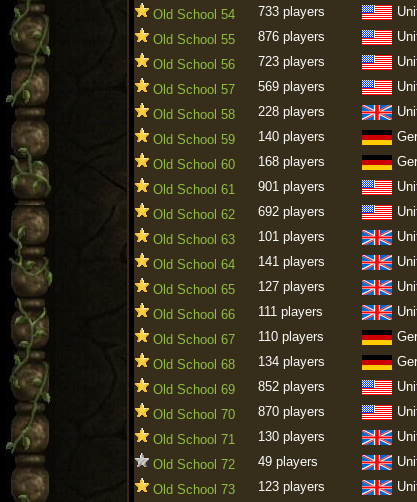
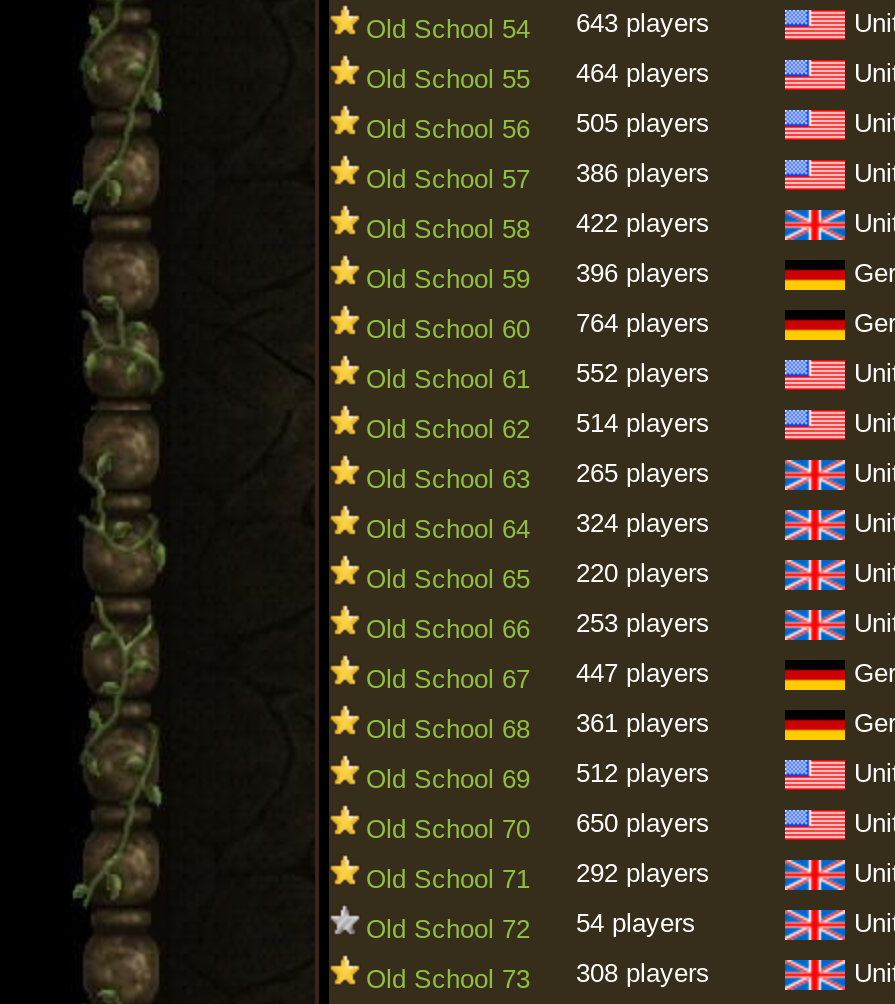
[152,4,324,22] Old School 54 733 players -> [366,8,710,44] Old School 54 643 players
[152,29,324,47] Old School 55 876 players -> [366,58,710,94] Old School 55 464 players
[152,54,324,72] Old School 56 723 players -> [366,108,710,144] Old School 56 505 players
[152,79,324,97] Old School 57 569 players -> [366,158,710,194] Old School 57 386 players
[152,104,324,122] Old School 58 228 players -> [366,208,710,244] Old School 58 422 players
[152,129,324,147] Old School 59 140 players -> [366,258,710,294] Old School 59 396 players
[152,154,324,172] Old School 60 168 players -> [366,308,710,344] Old School 60 764 players
[152,179,324,197] Old School 61 901 players -> [366,358,710,394] Old School 61 552 players
[152,204,324,222] Old School 62 692 players -> [366,408,710,444] Old School 62 514 players
[152,229,324,247] Old School 63 101 players -> [366,458,710,494] Old School 63 265 players
[152,254,324,272] Old School 64 141 players -> [366,508,710,544] Old School 64 324 players
[152,279,324,297] Old School 65 127 players -> [366,558,710,594] Old School 65 220 players
[152,304,322,322] Old School 66 111 players -> [366,608,710,644] Old School 66 253 players
[152,329,323,347] Old School 67 110 players -> [366,658,710,694] Old School 67 447 players
[152,354,324,372] Old School 68 134 players -> [366,708,710,744] Old School 68 361 players
[152,379,324,397] Old School 69 852 players -> [366,758,710,794] Old School 69 512 players
[152,404,324,422] Old School 70 870 players -> [366,808,710,844] Old School 70 650 players
[152,429,324,447] Old School 71 130 players -> [366,858,710,894] Old School 71 292 players
[152,454,317,472] Old School 72 49 players -> [366,908,696,944] Old School 72 54 players
[152,479,324,497] Old School 73 123 players -> [366,958,710,994] Old School 73 308 players

